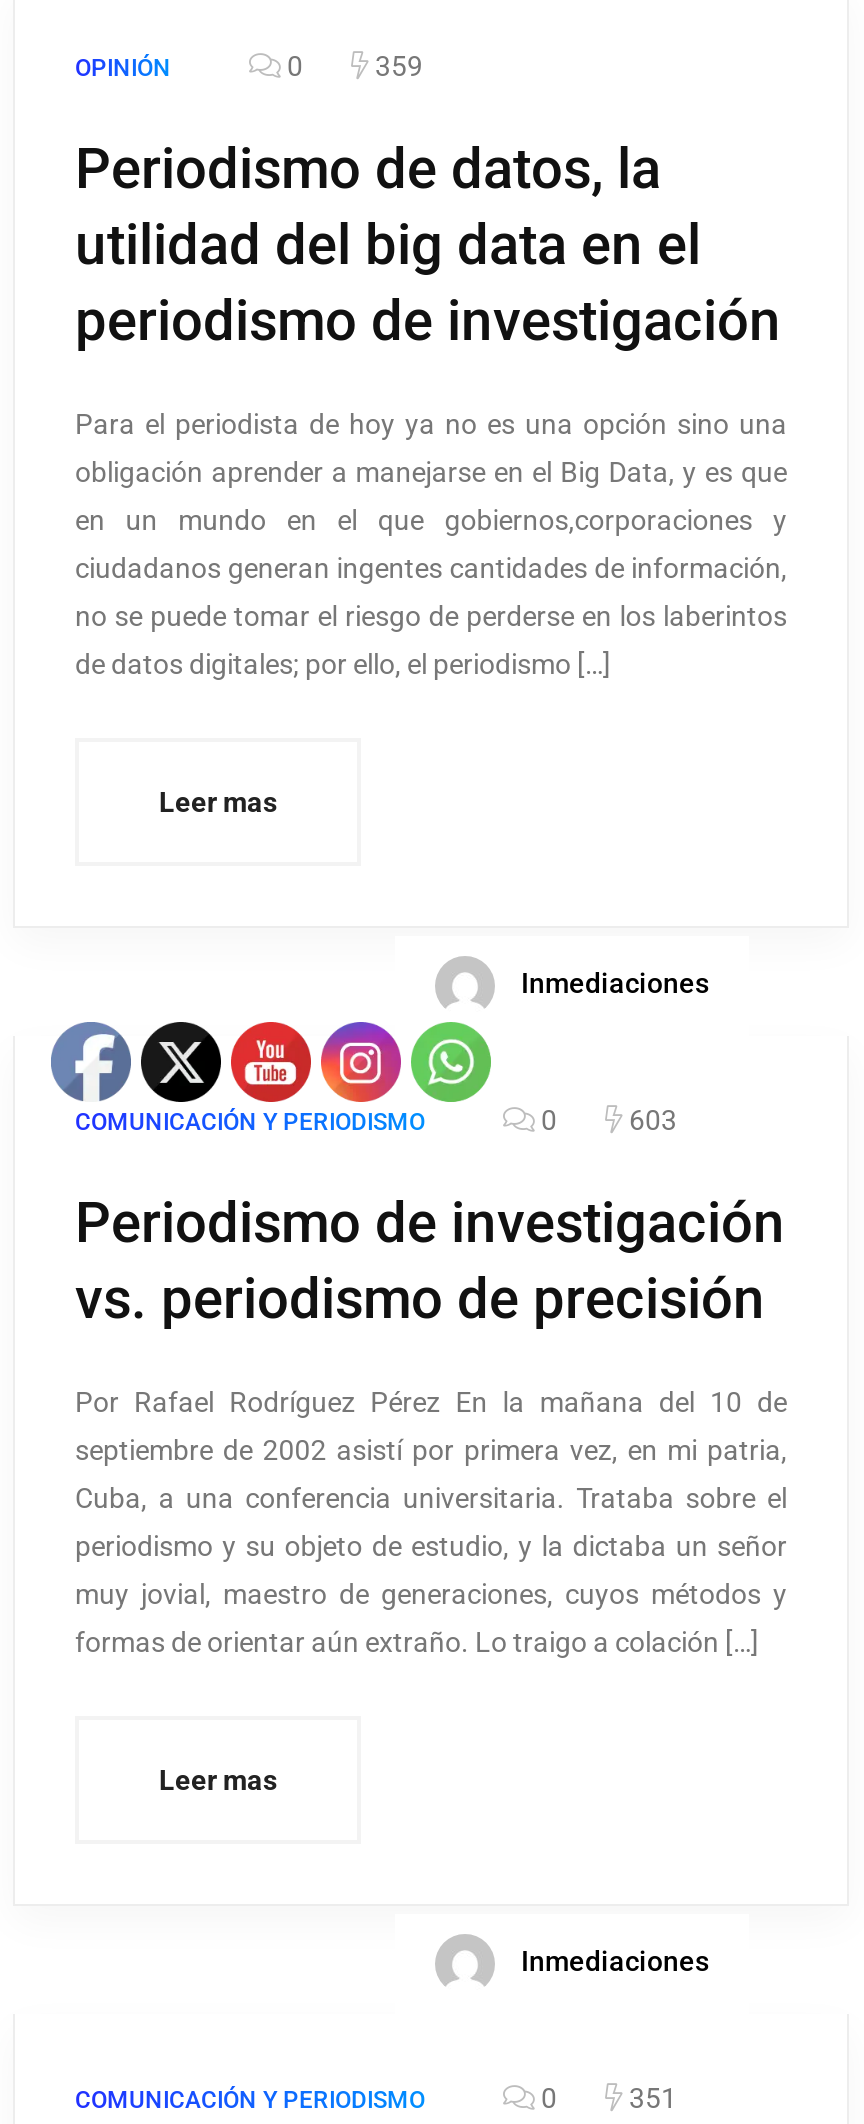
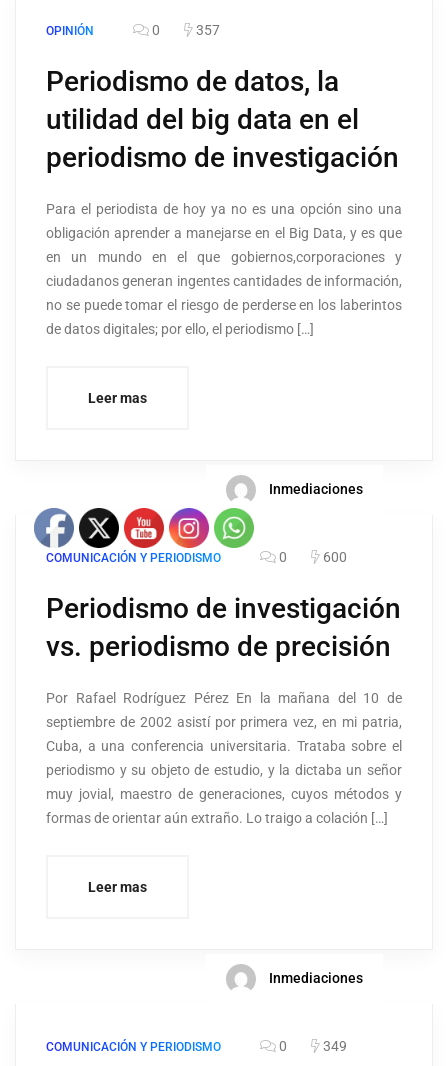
[369,50,423,82] 359 -> [193,22,220,38] 357
[623,1104,677,1136] 603 -> [320,549,347,565] 600
[623,2082,677,2114] 351 -> [320,1038,347,1054] 349

